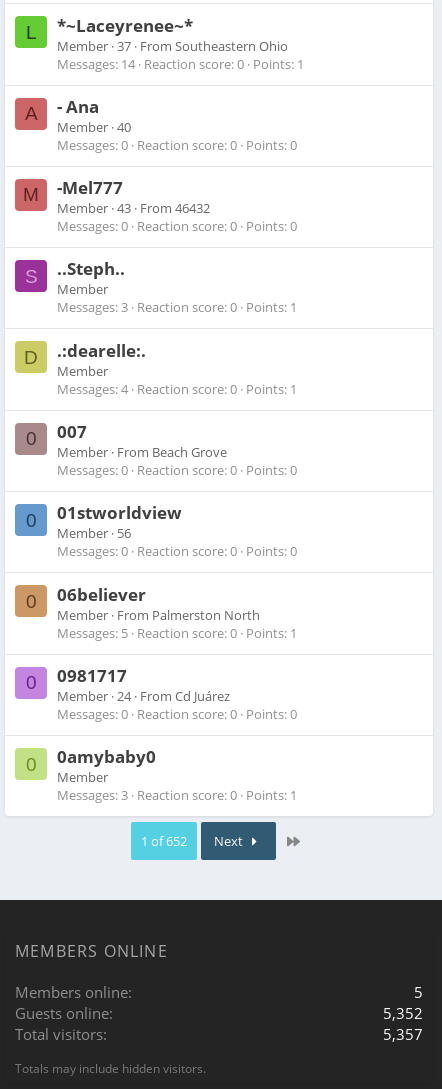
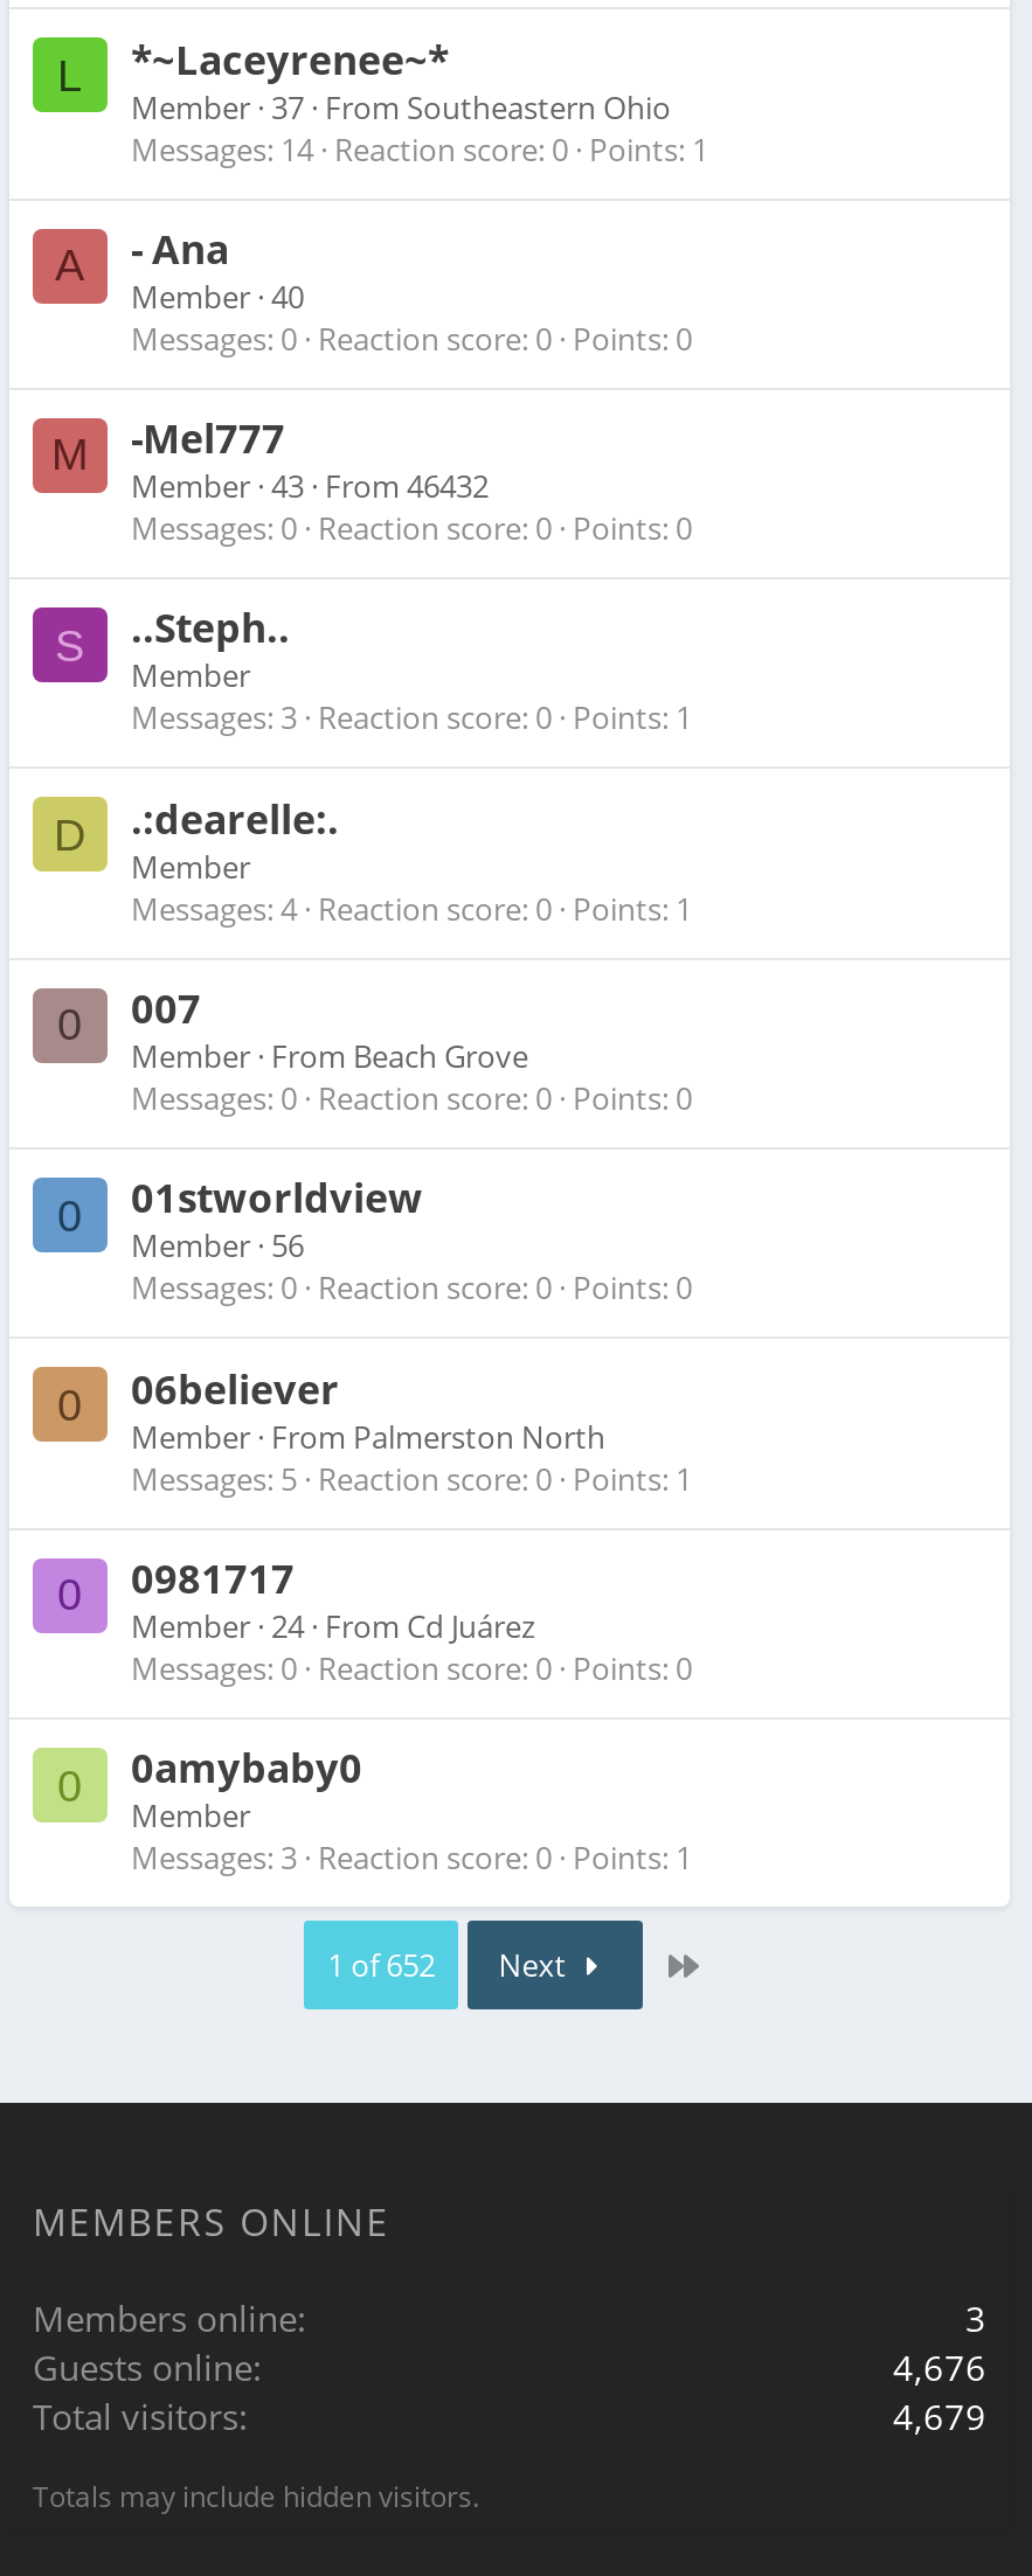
[414,982,423,1002] 5 -> [965,2295,986,2342] 3
[383,1003,423,1023] 5,352 -> [893,2344,986,2391] 4,676
[383,1024,423,1044] 5,357 -> [893,2394,986,2440] 4,679

